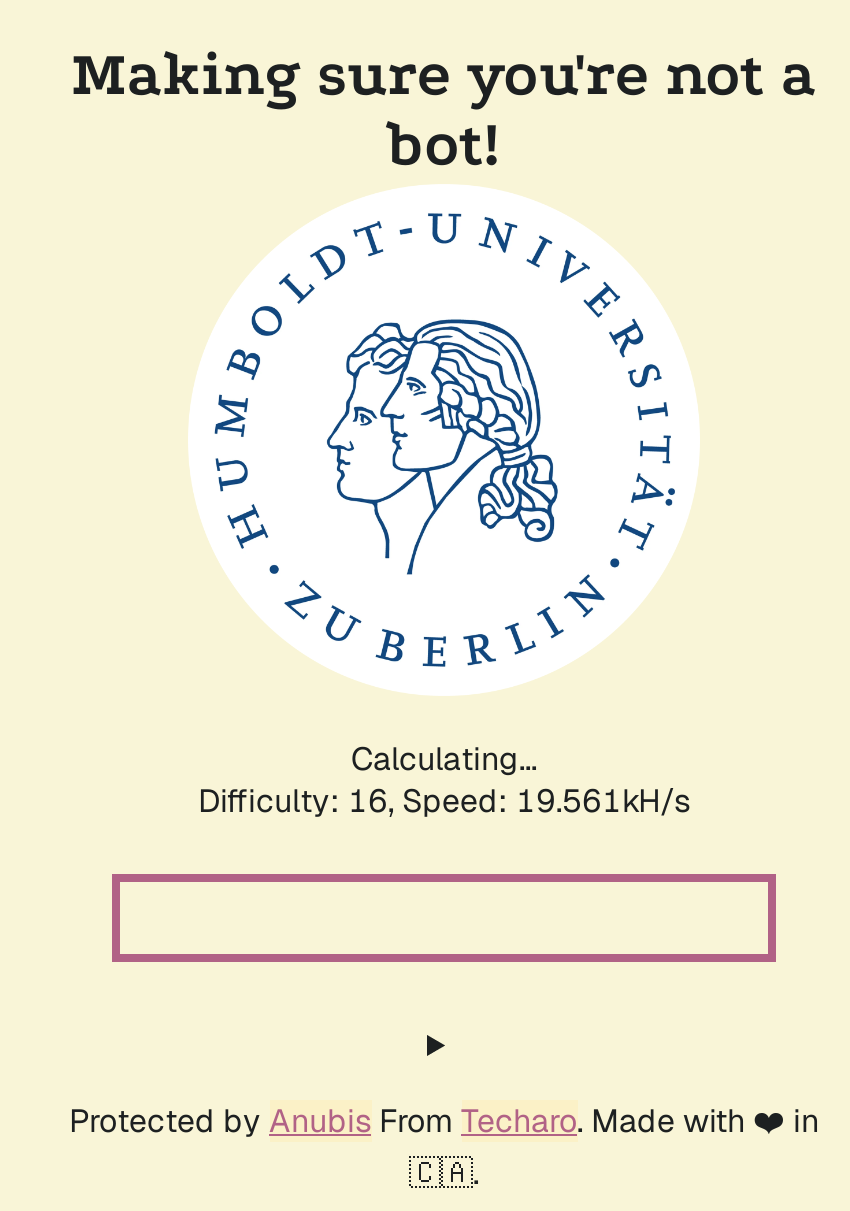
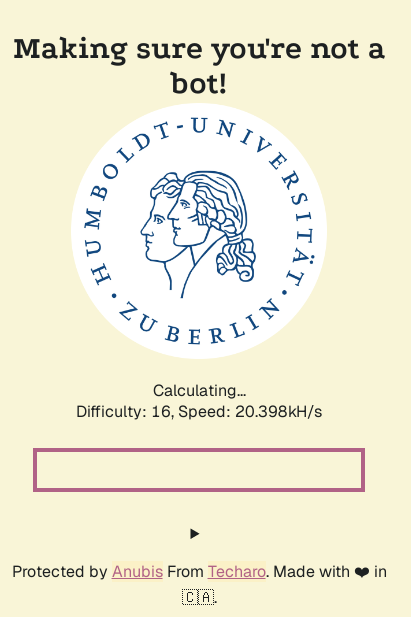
[198,780,690,822] Difficulty: 16, Speed: 19.561kH/s -> [76,401,322,422] Difficulty: 16, Speed: 20.398kH/s

